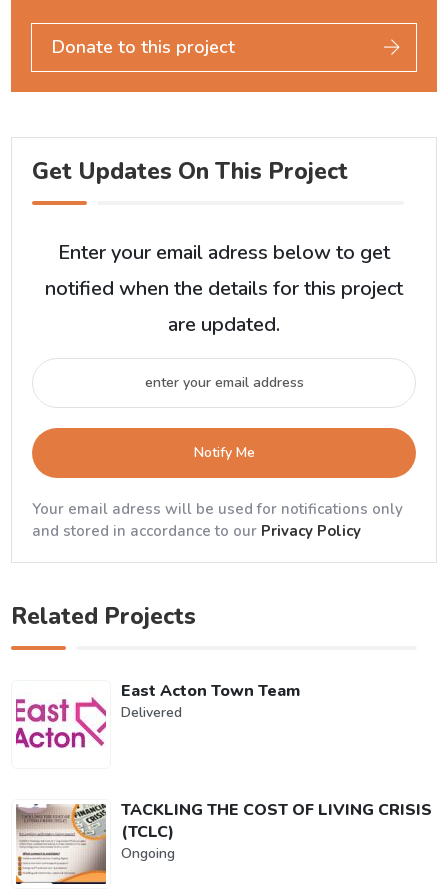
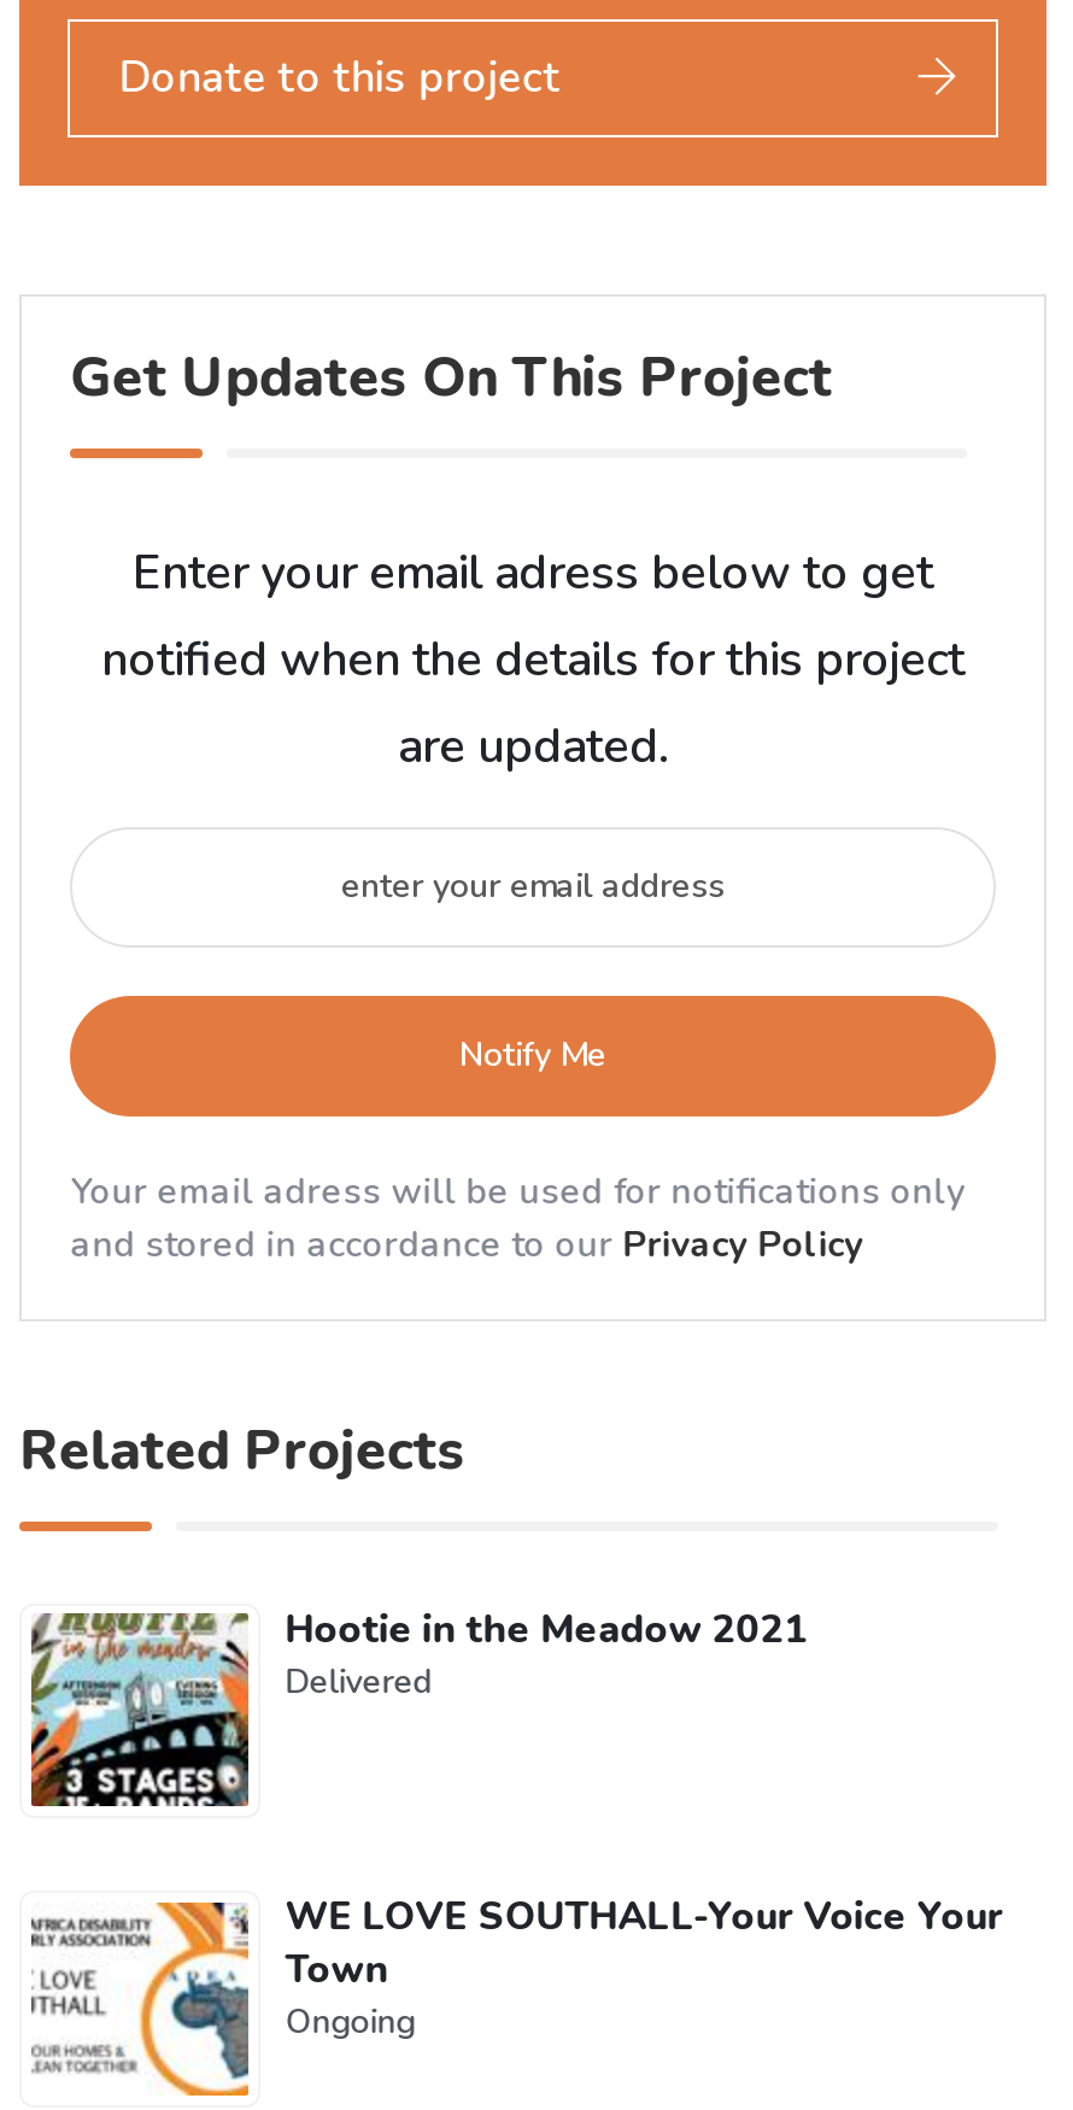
[15,679,300,764] [image] | East Acton Town Team -> [29,1602,808,1809] [image] | Hootie in the Meadow 2021
[15,799,432,885] [image] | TACKLING THE COST OF LIVING CRISIS | (TCLC) -> [29,1891,1004,2098] [image] | WE LOVE SOUTHALL-Your Voice Your | Town

